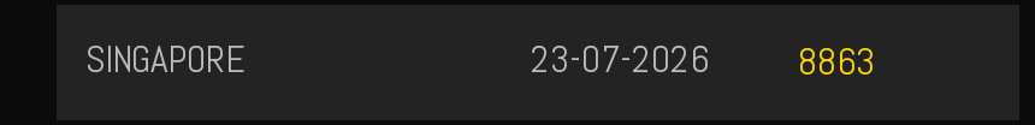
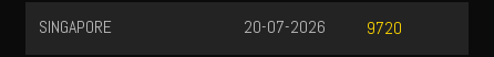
[531,37,709,85] 23-07-2026 -> [244,17,326,39] 20-07-2026
[798,38,875,86] 8863 -> [367,17,402,39] 9720

